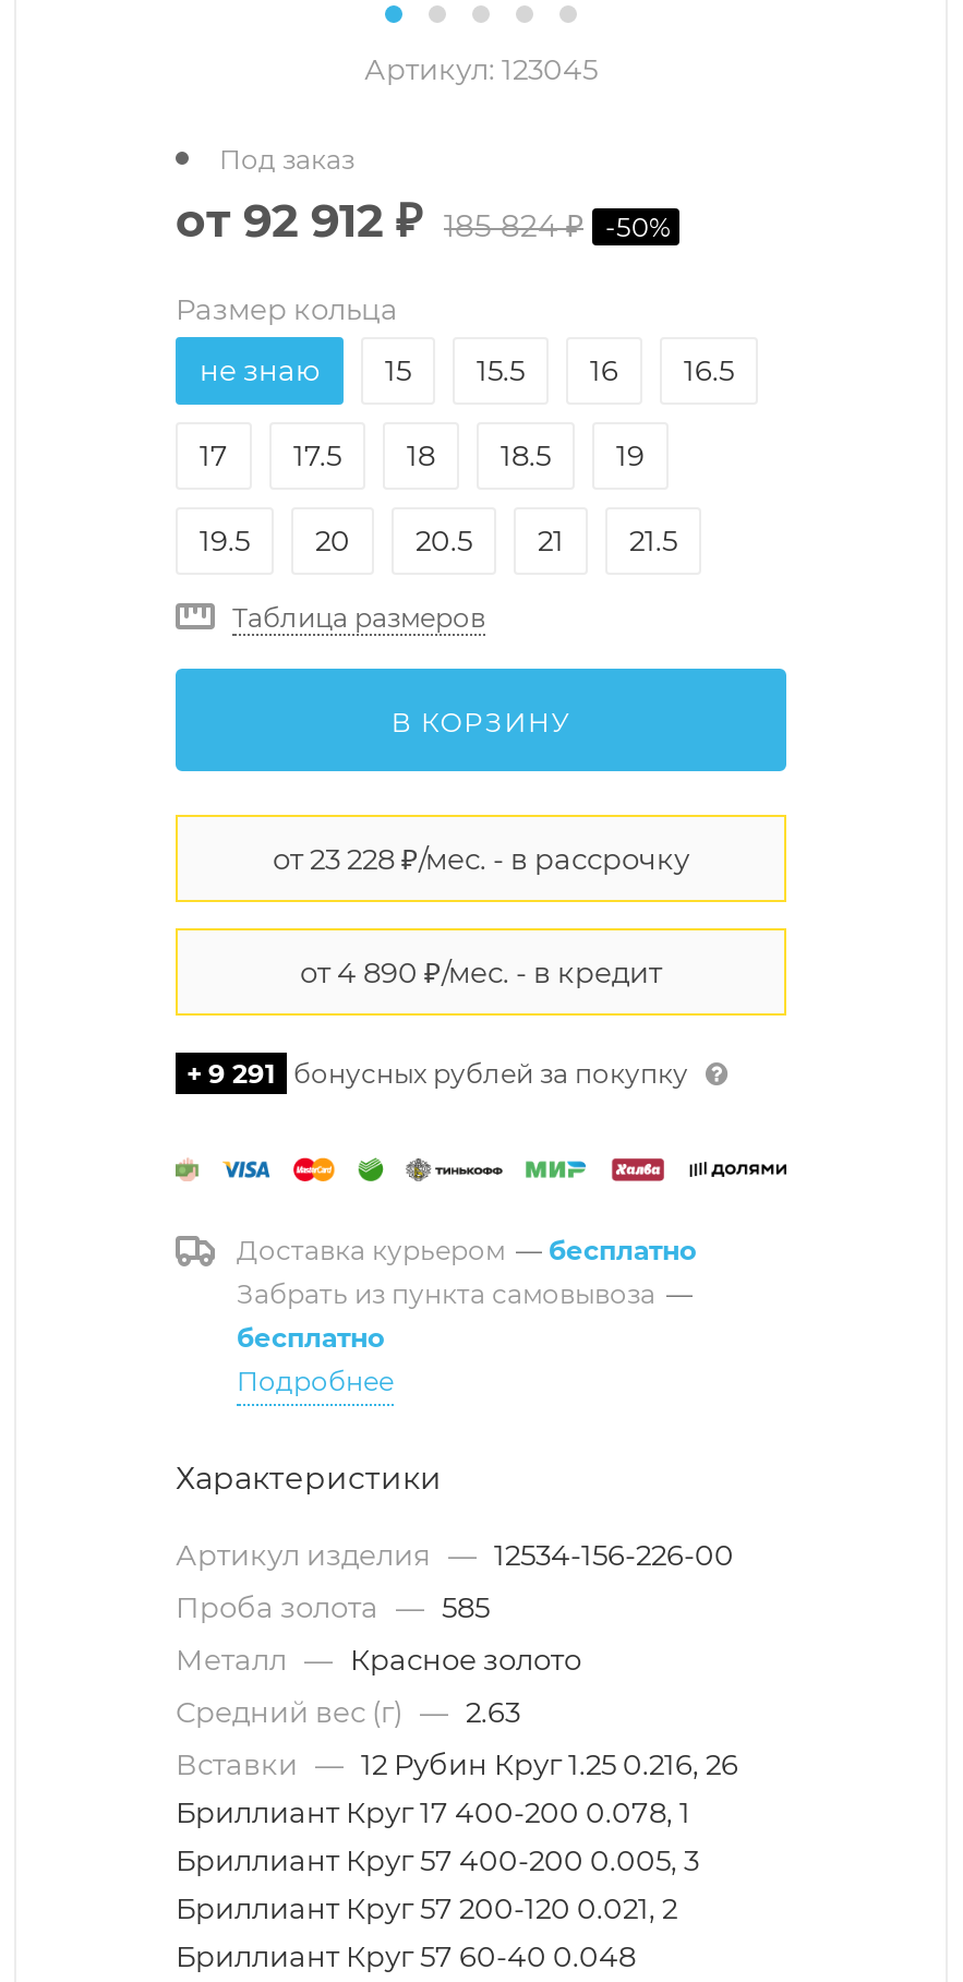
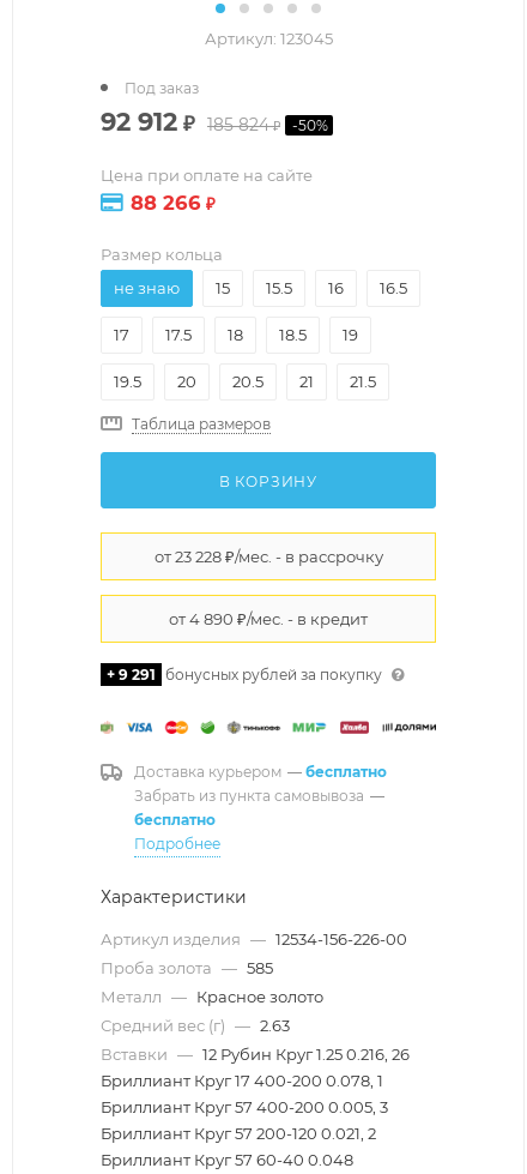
[176,192,671,247] от 92 912 ₽ 185 824 ₽ -50% -> [101,106,328,136] 92 912 ₽ 185 824₽ -50%
none -> [101,165,313,214] Цена при оплате на сайте | 88 266 ₽

